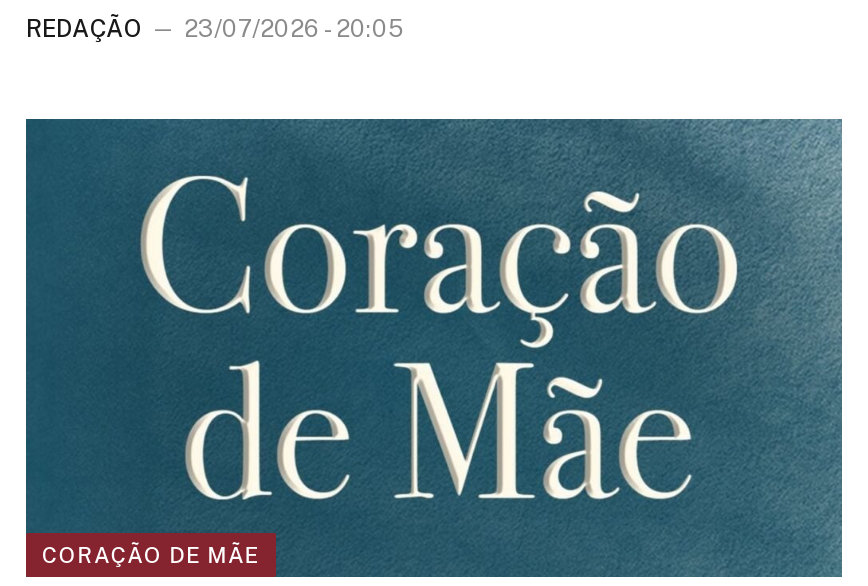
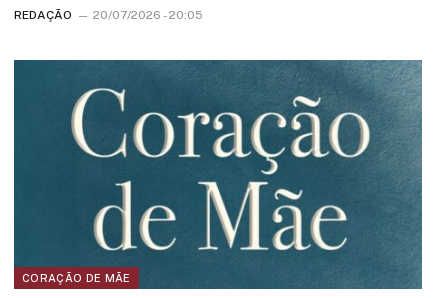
[26,14,404,42] REDAÇÃO 23/07/2026 - 20:05 -> [14,7,203,21] REDAÇÃO 20/07/2026 - 20:05

